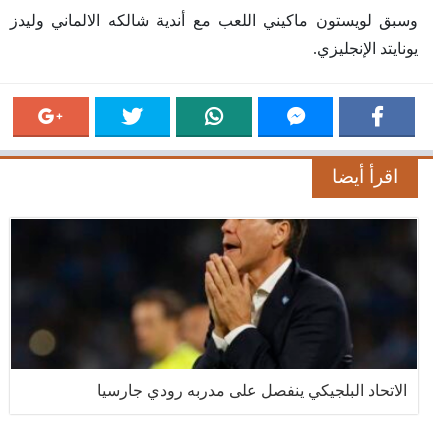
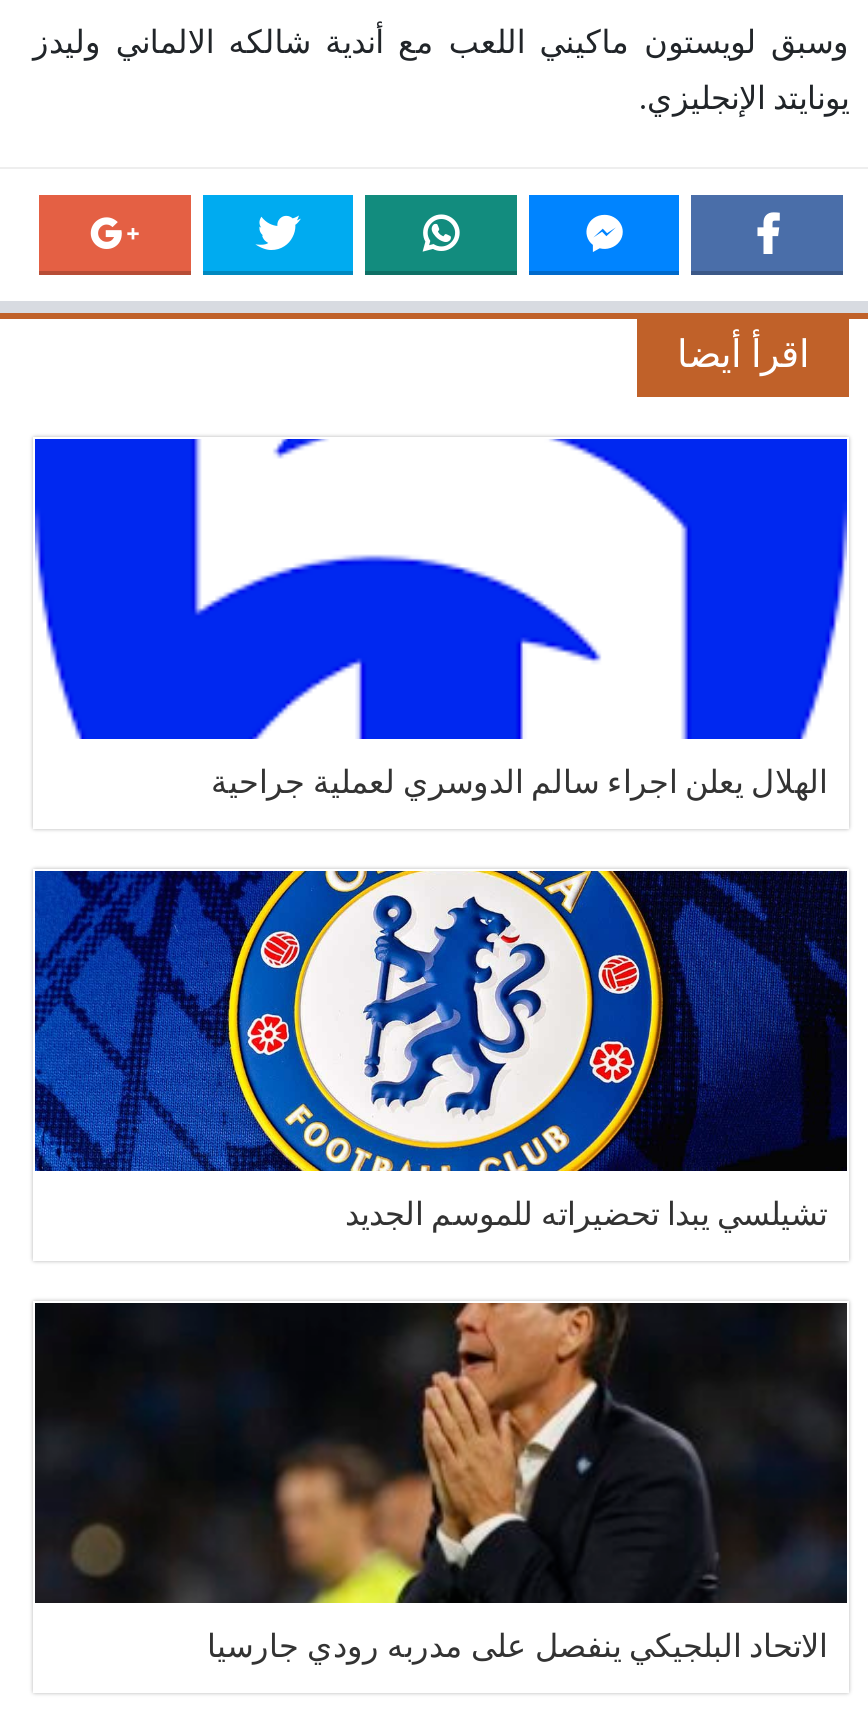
none -> [33,437,849,798] [image] | الهلال يعلن اجراء سالم الدوسري لعملية جراحية
none -> [33,869,849,1230] [image] | تشيلسي يبدا تحضيراته للموسم الجديد

